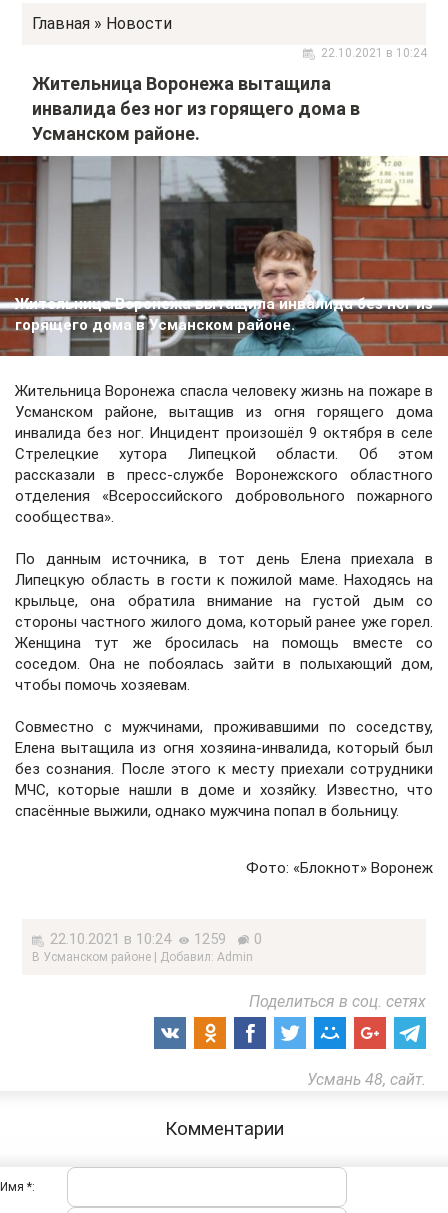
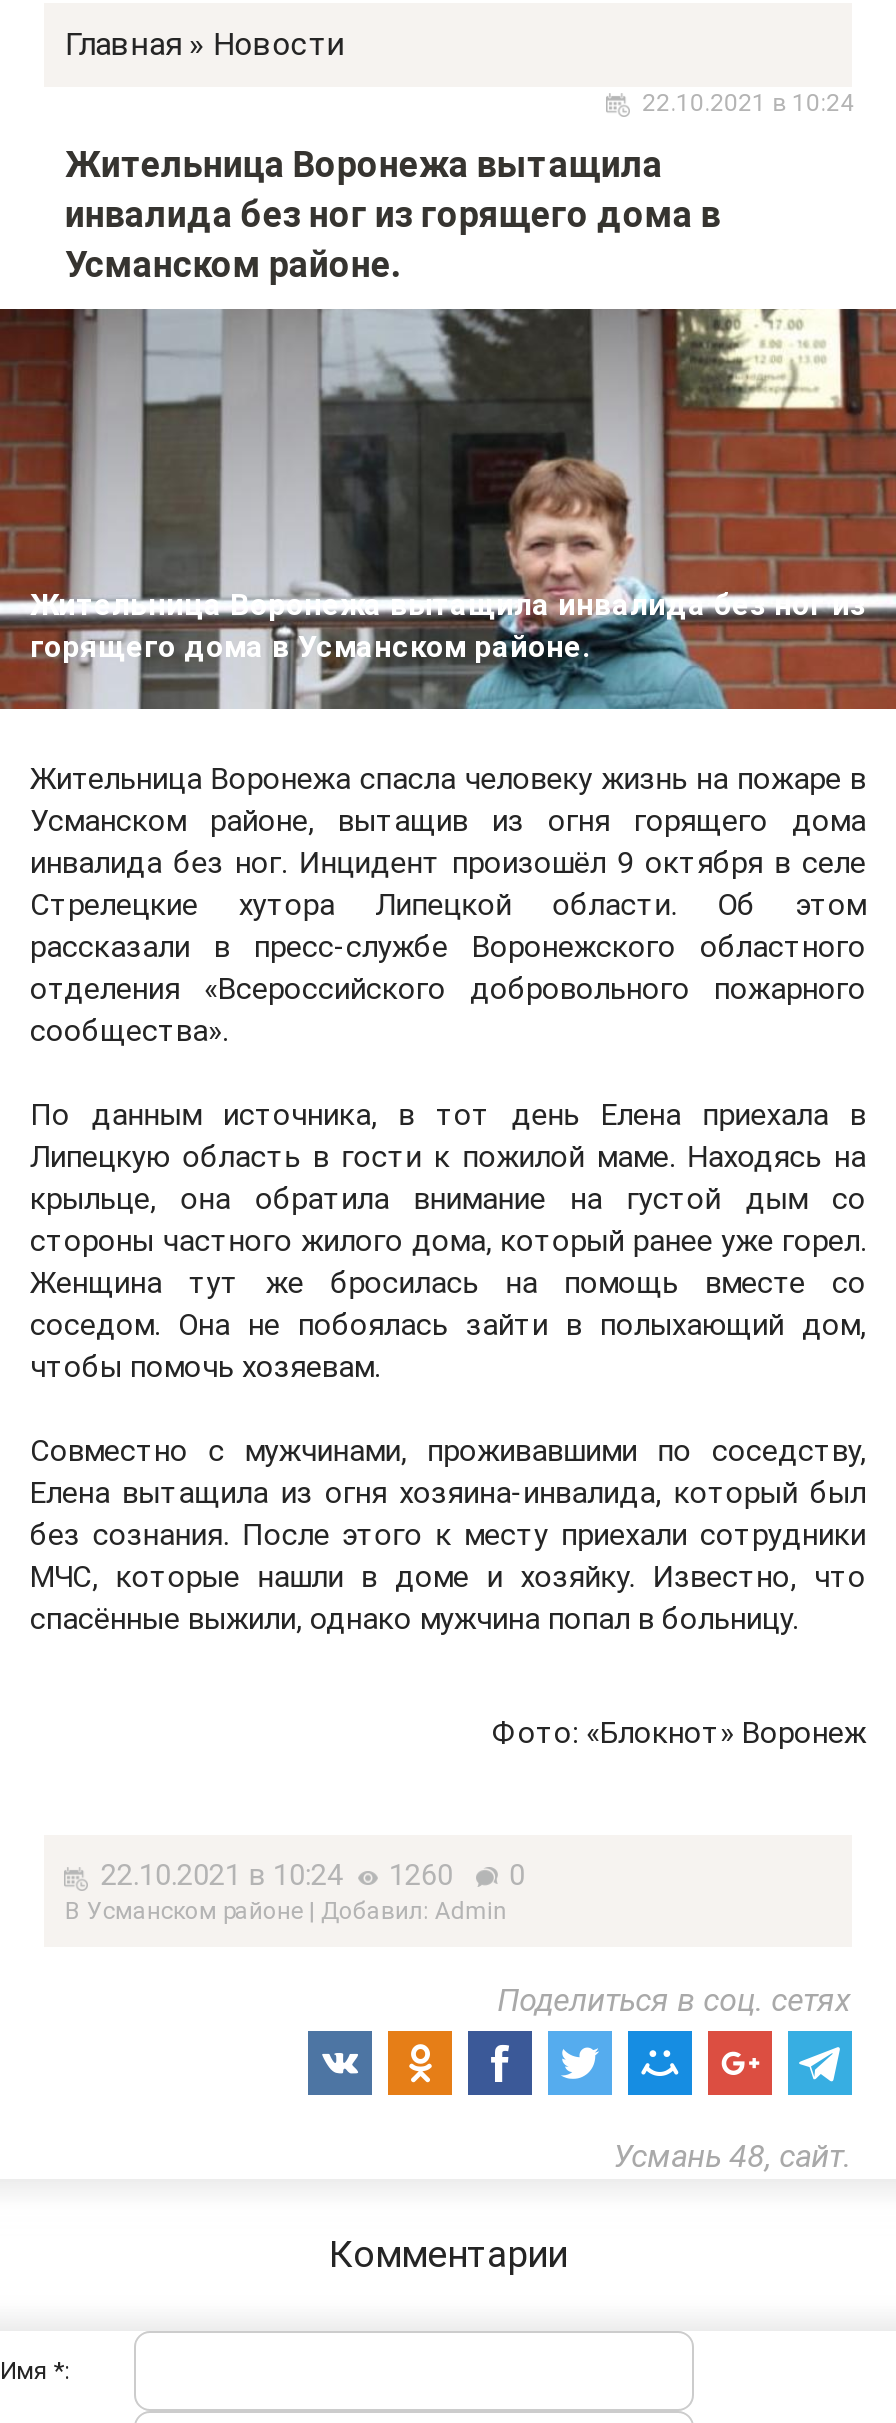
[50,930,262,948] 22.10.2021 в 10:24 1259 0 -> [101,1857,525,1893] 22.10.2021 в 10:24 1260 0

